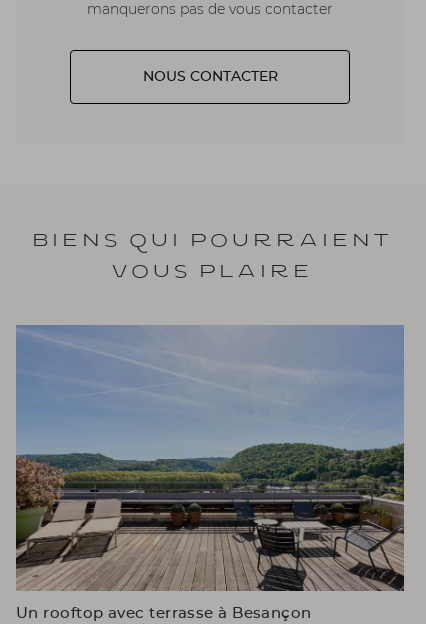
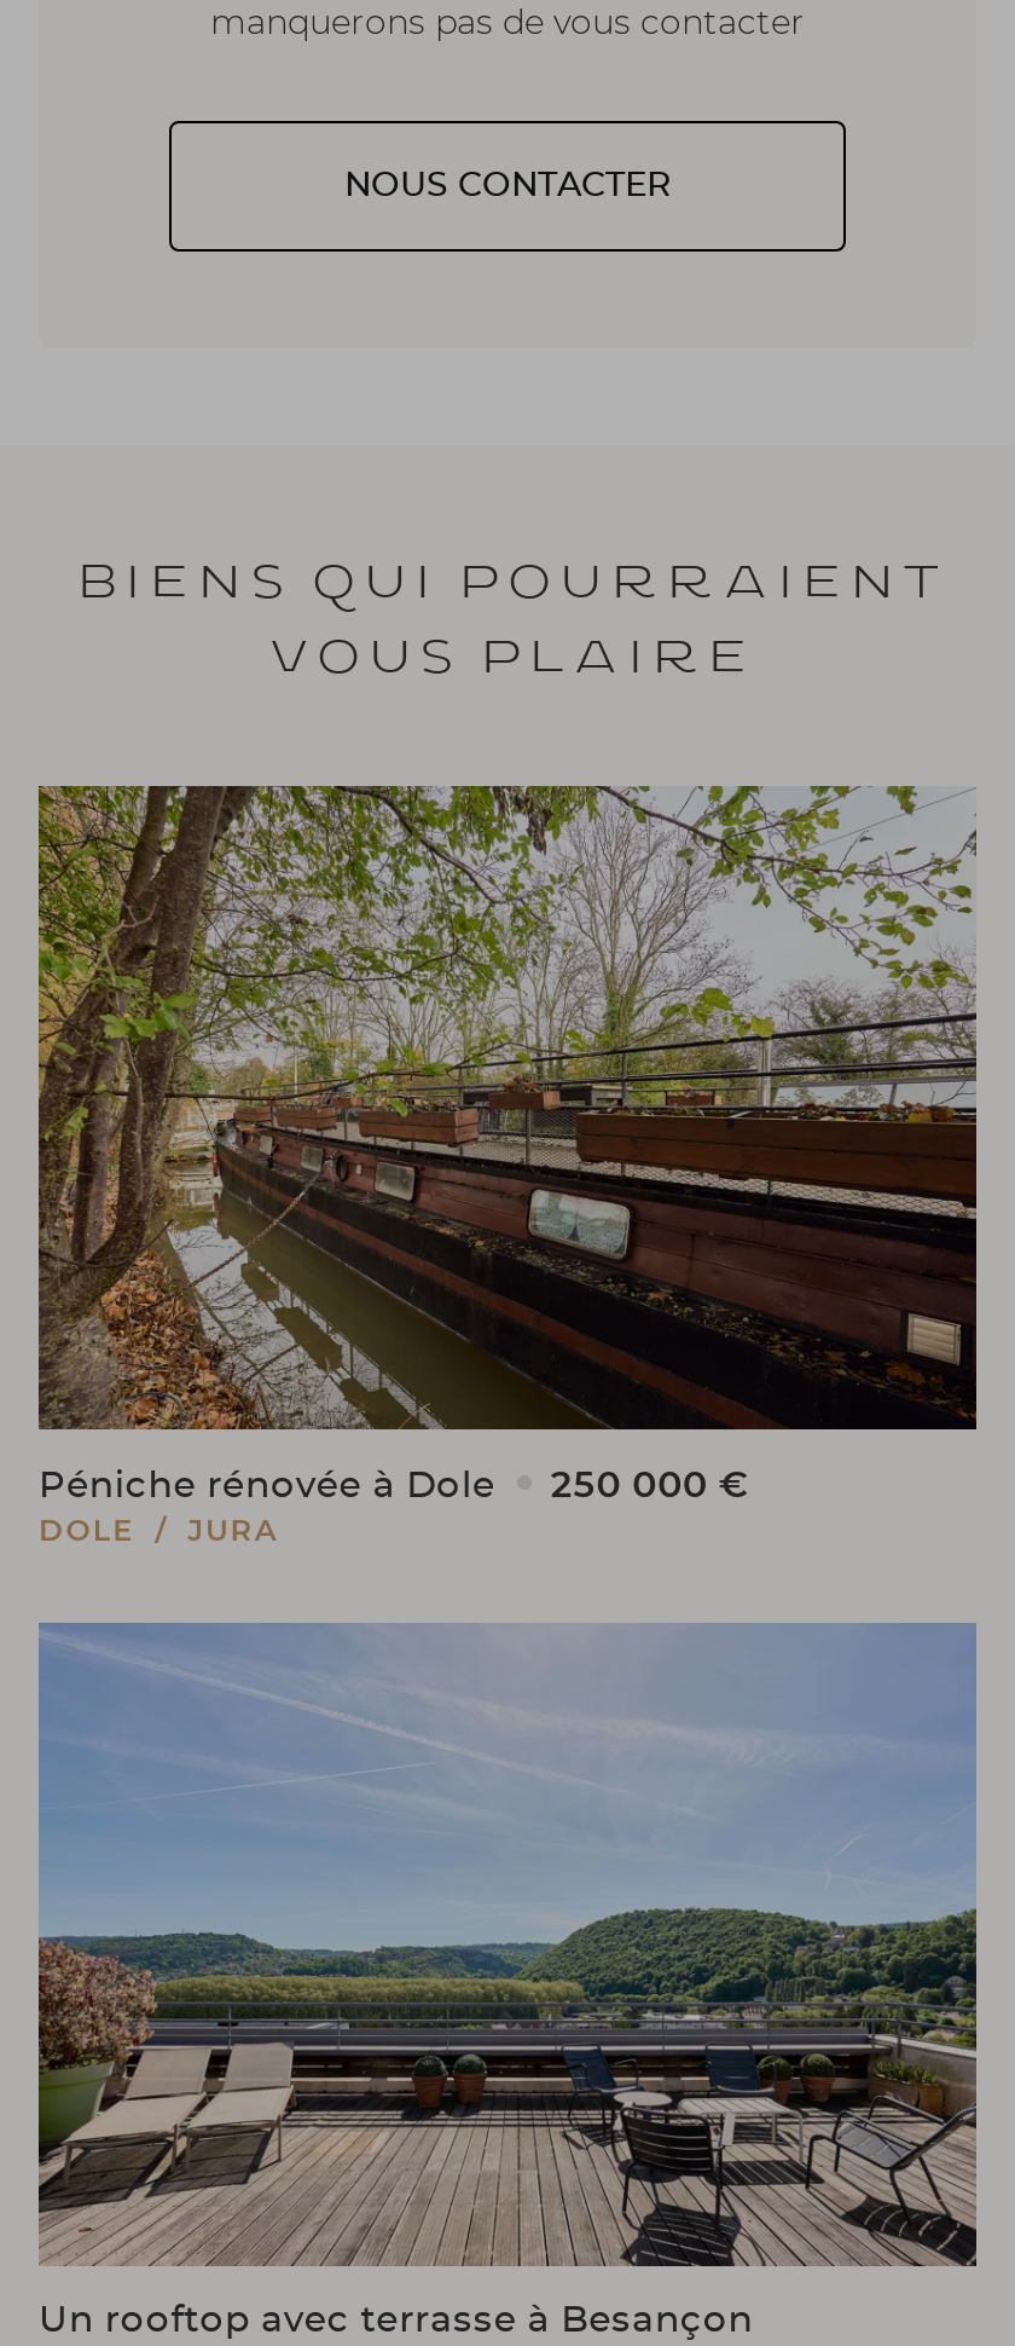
none -> [36,784,979,1548] [image] | Péniche rénovée à Dole | 250 000 € | DOLE / JURA

